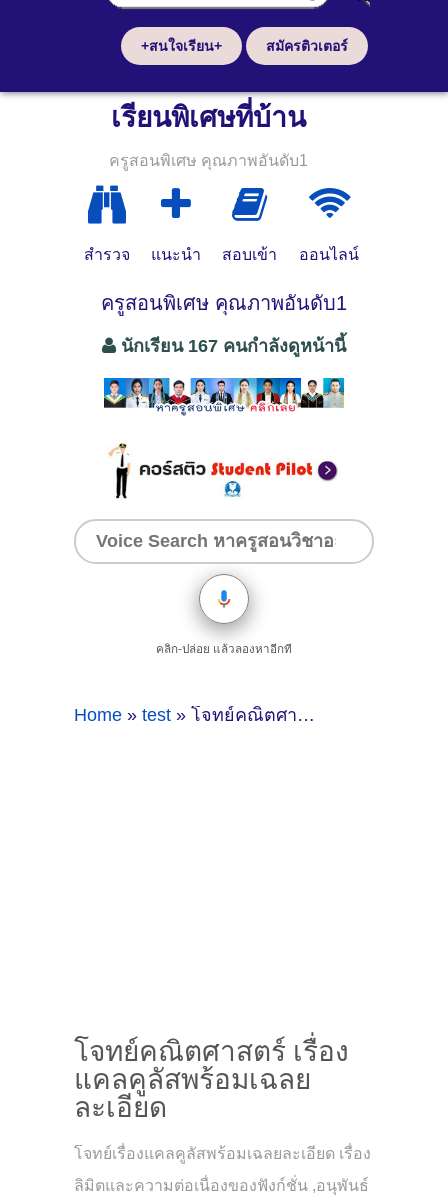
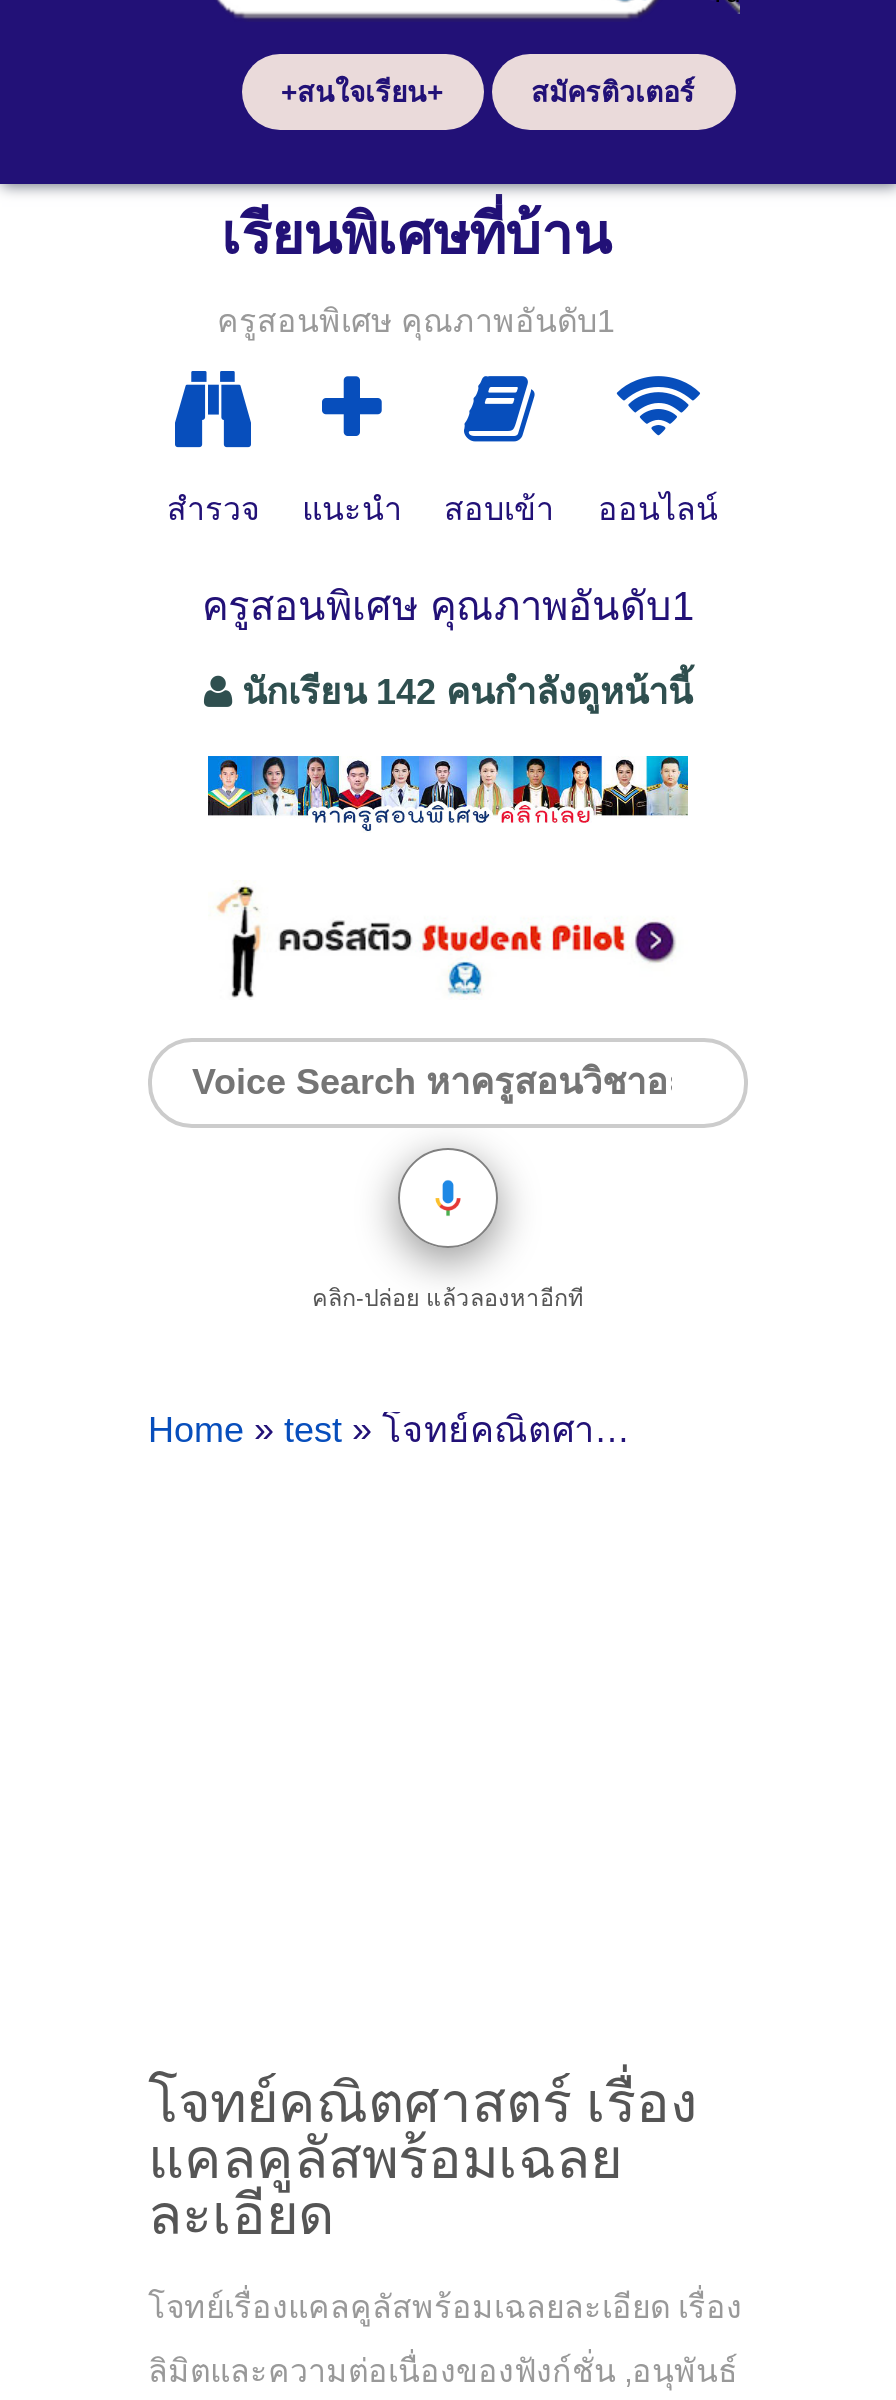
[116,336,346,356] นักเรียน 167 คนกำลังดูหน้านี้ -> [232,672,692,712] นักเรียน 142 คนกำลังดูหน้านี้

